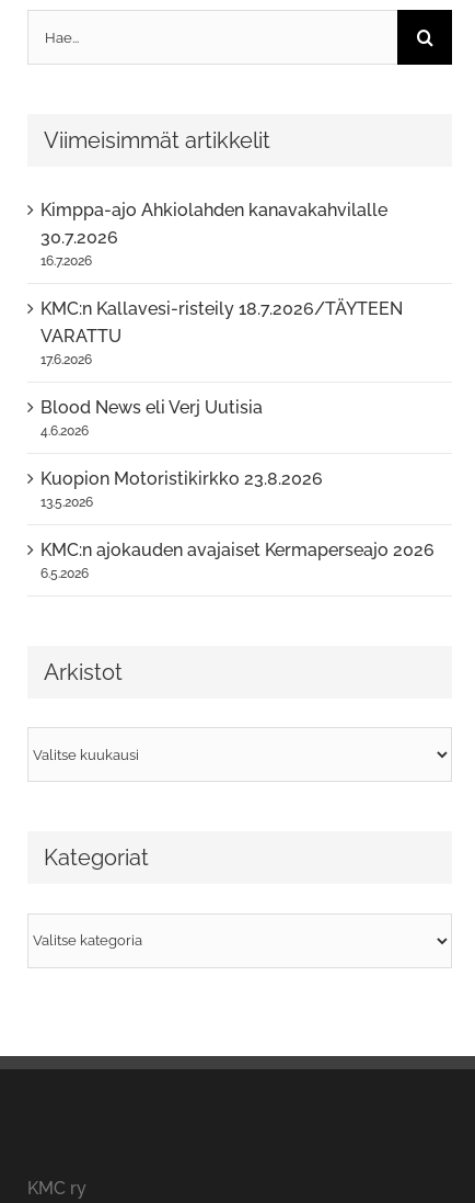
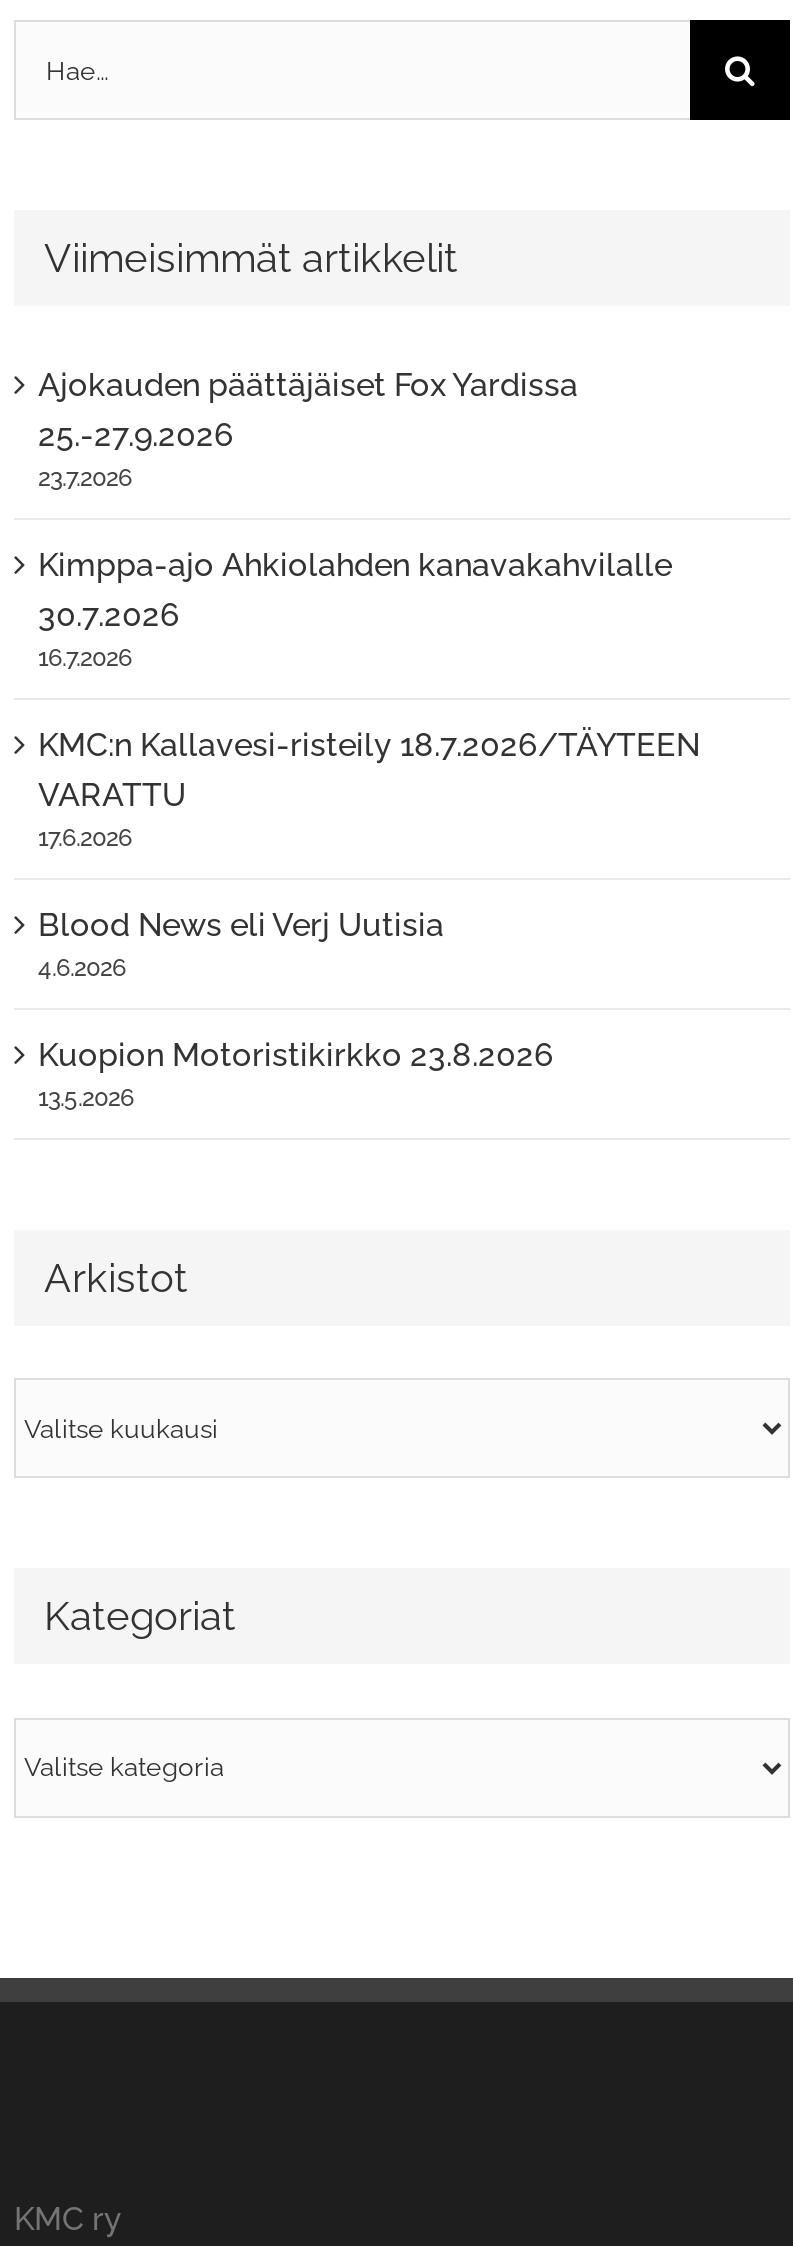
none -> [38,366,578,492] Ajokauden päättäjäiset Fox Yardissa | 25.-27.9.2026 | 23.7.2026
moved [40,199,403,510] -> [38,546,700,1112]: Kimppa-ajo Ahkiolahden kanavakahvilalle | 30.7.2026 | 16.7.2026 | ... | Kuopion Motoristikirkko 23.8.2026 | 13.5.2026
[40,539,435,581] KMC:n ajokauden avajaiset Kermaperseajo 2026 | 6.5.2026 -> none

